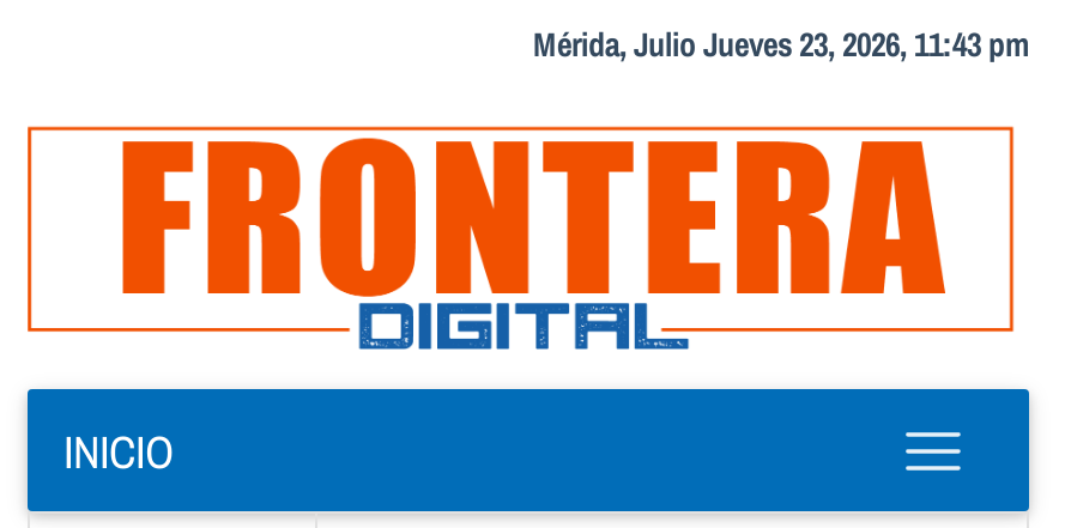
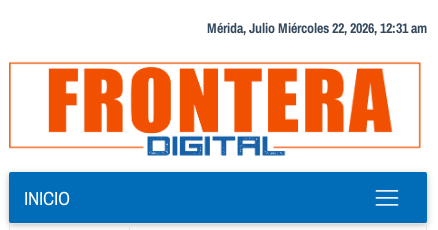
[533,25,1029,63] Mérida, Julio Jueves 23, 2026, 11:43 pm -> [207,20,427,36] Mérida, Julio Miércoles 22, 2026, 12:31 am

